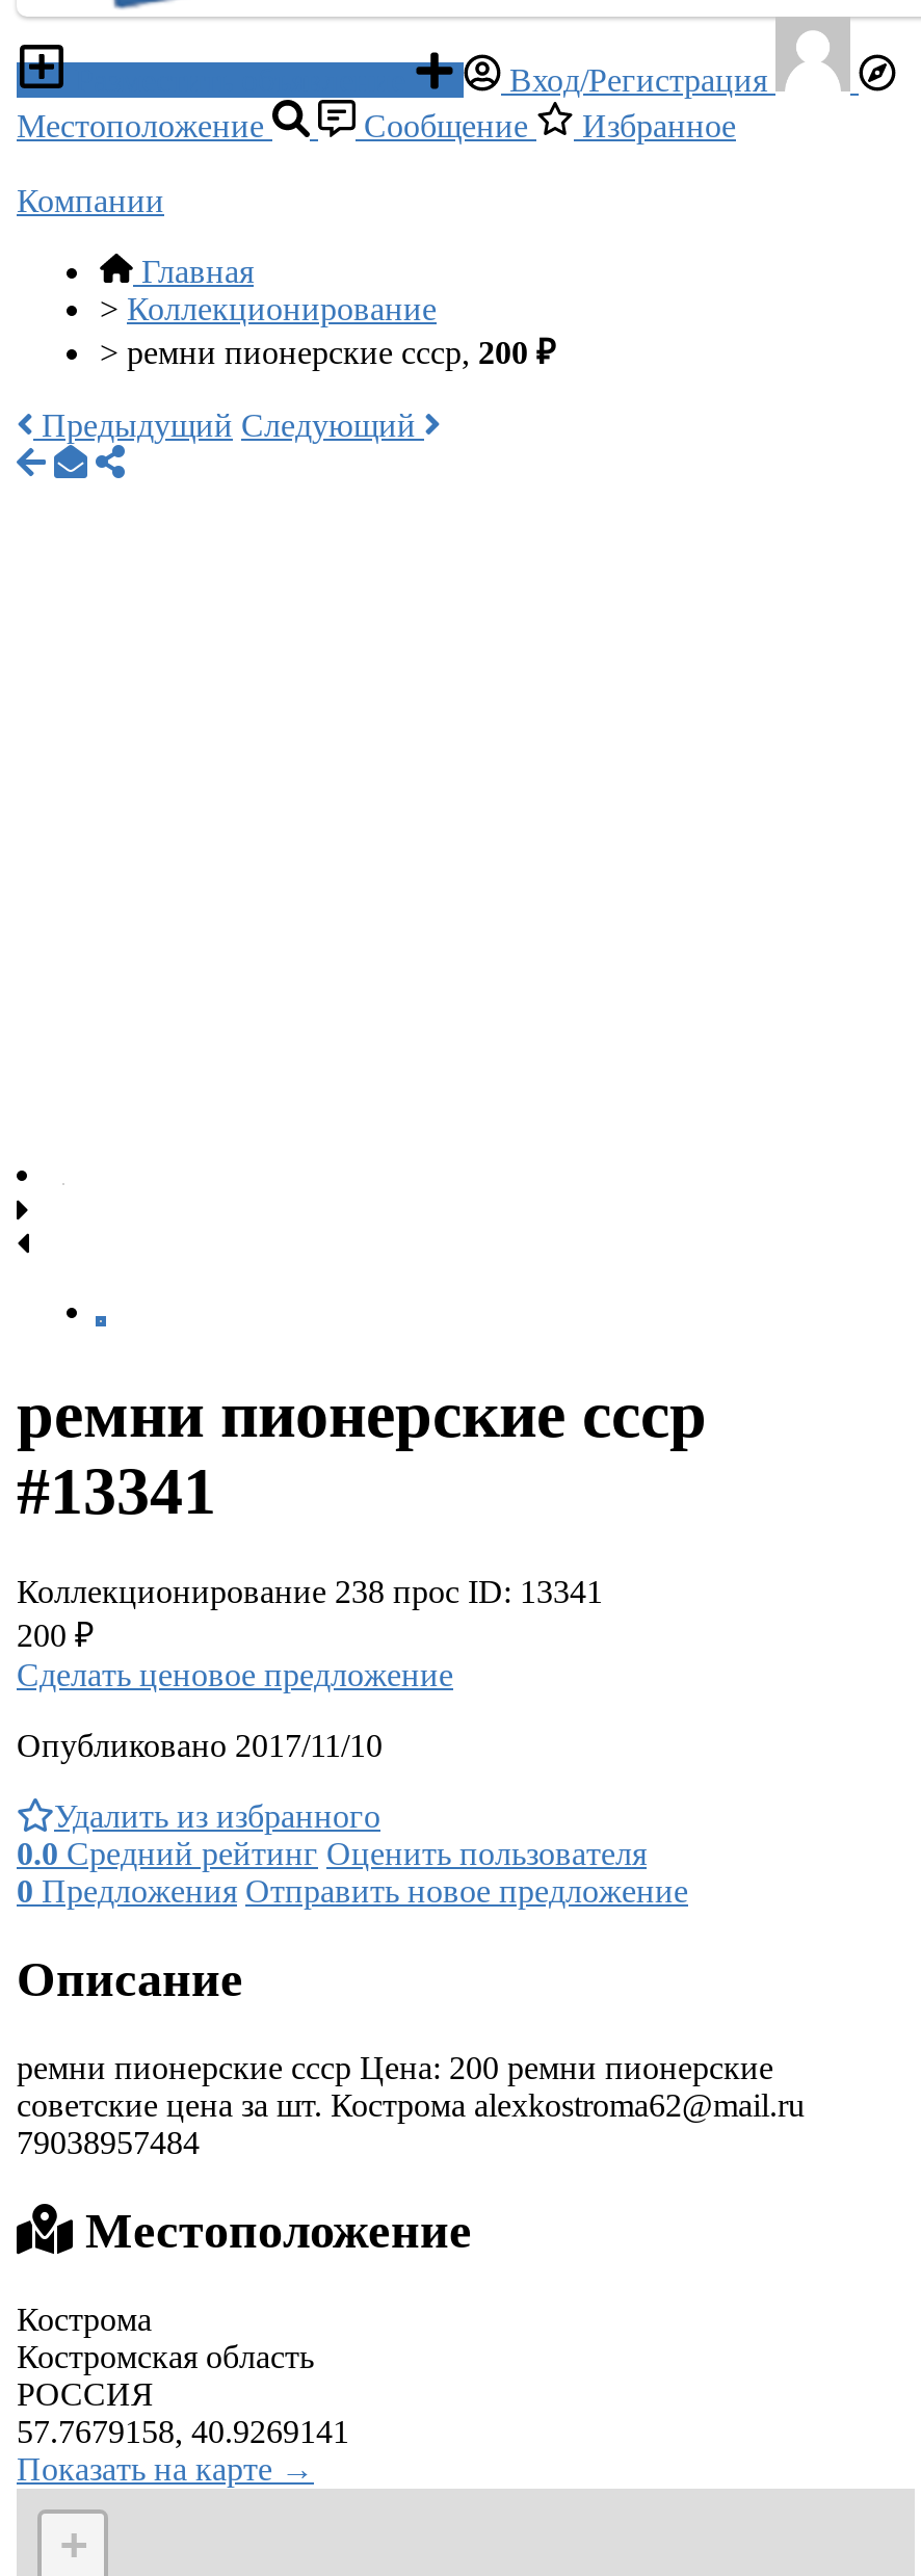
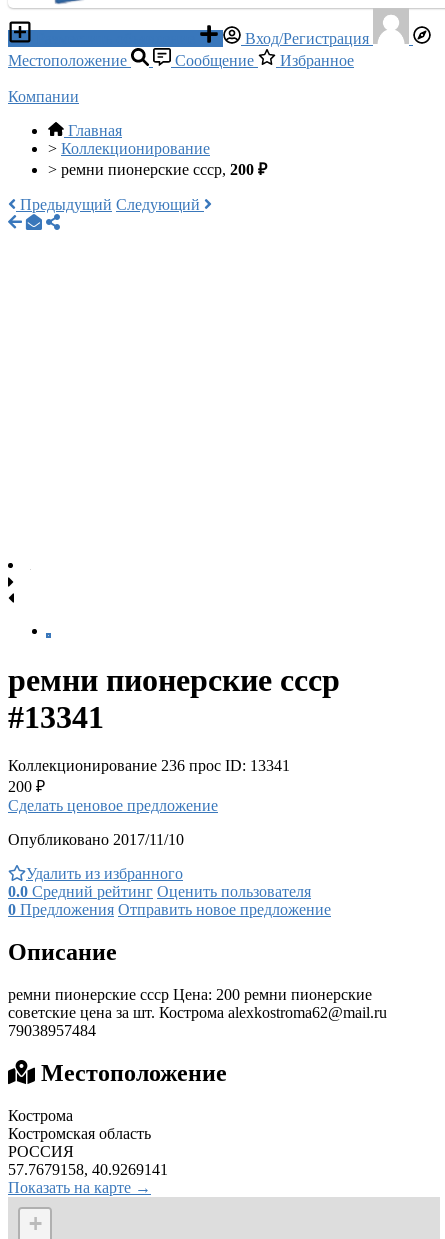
[17,1574,603,1609] Коллекционирование 238 прос ID: 13341 -> [8,757,290,774] Коллекционирование 236 прос ID: 13341

